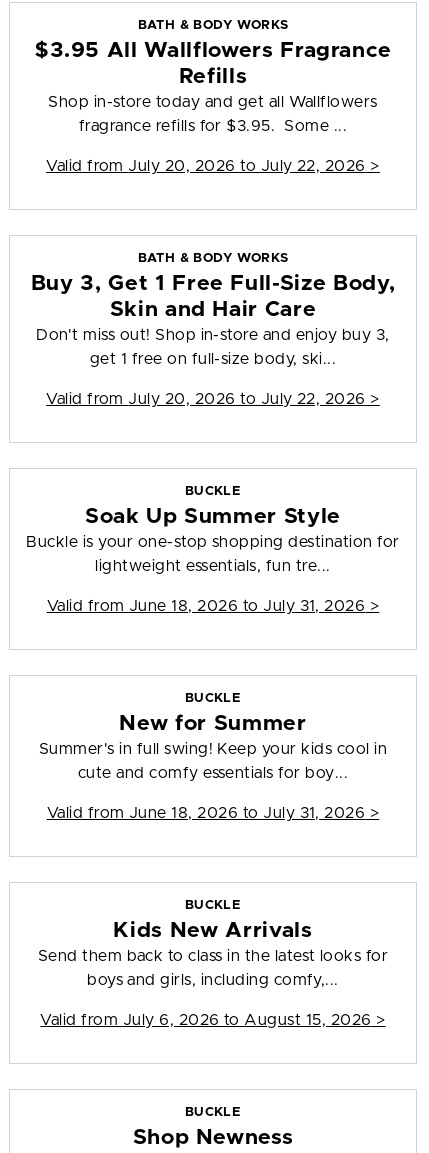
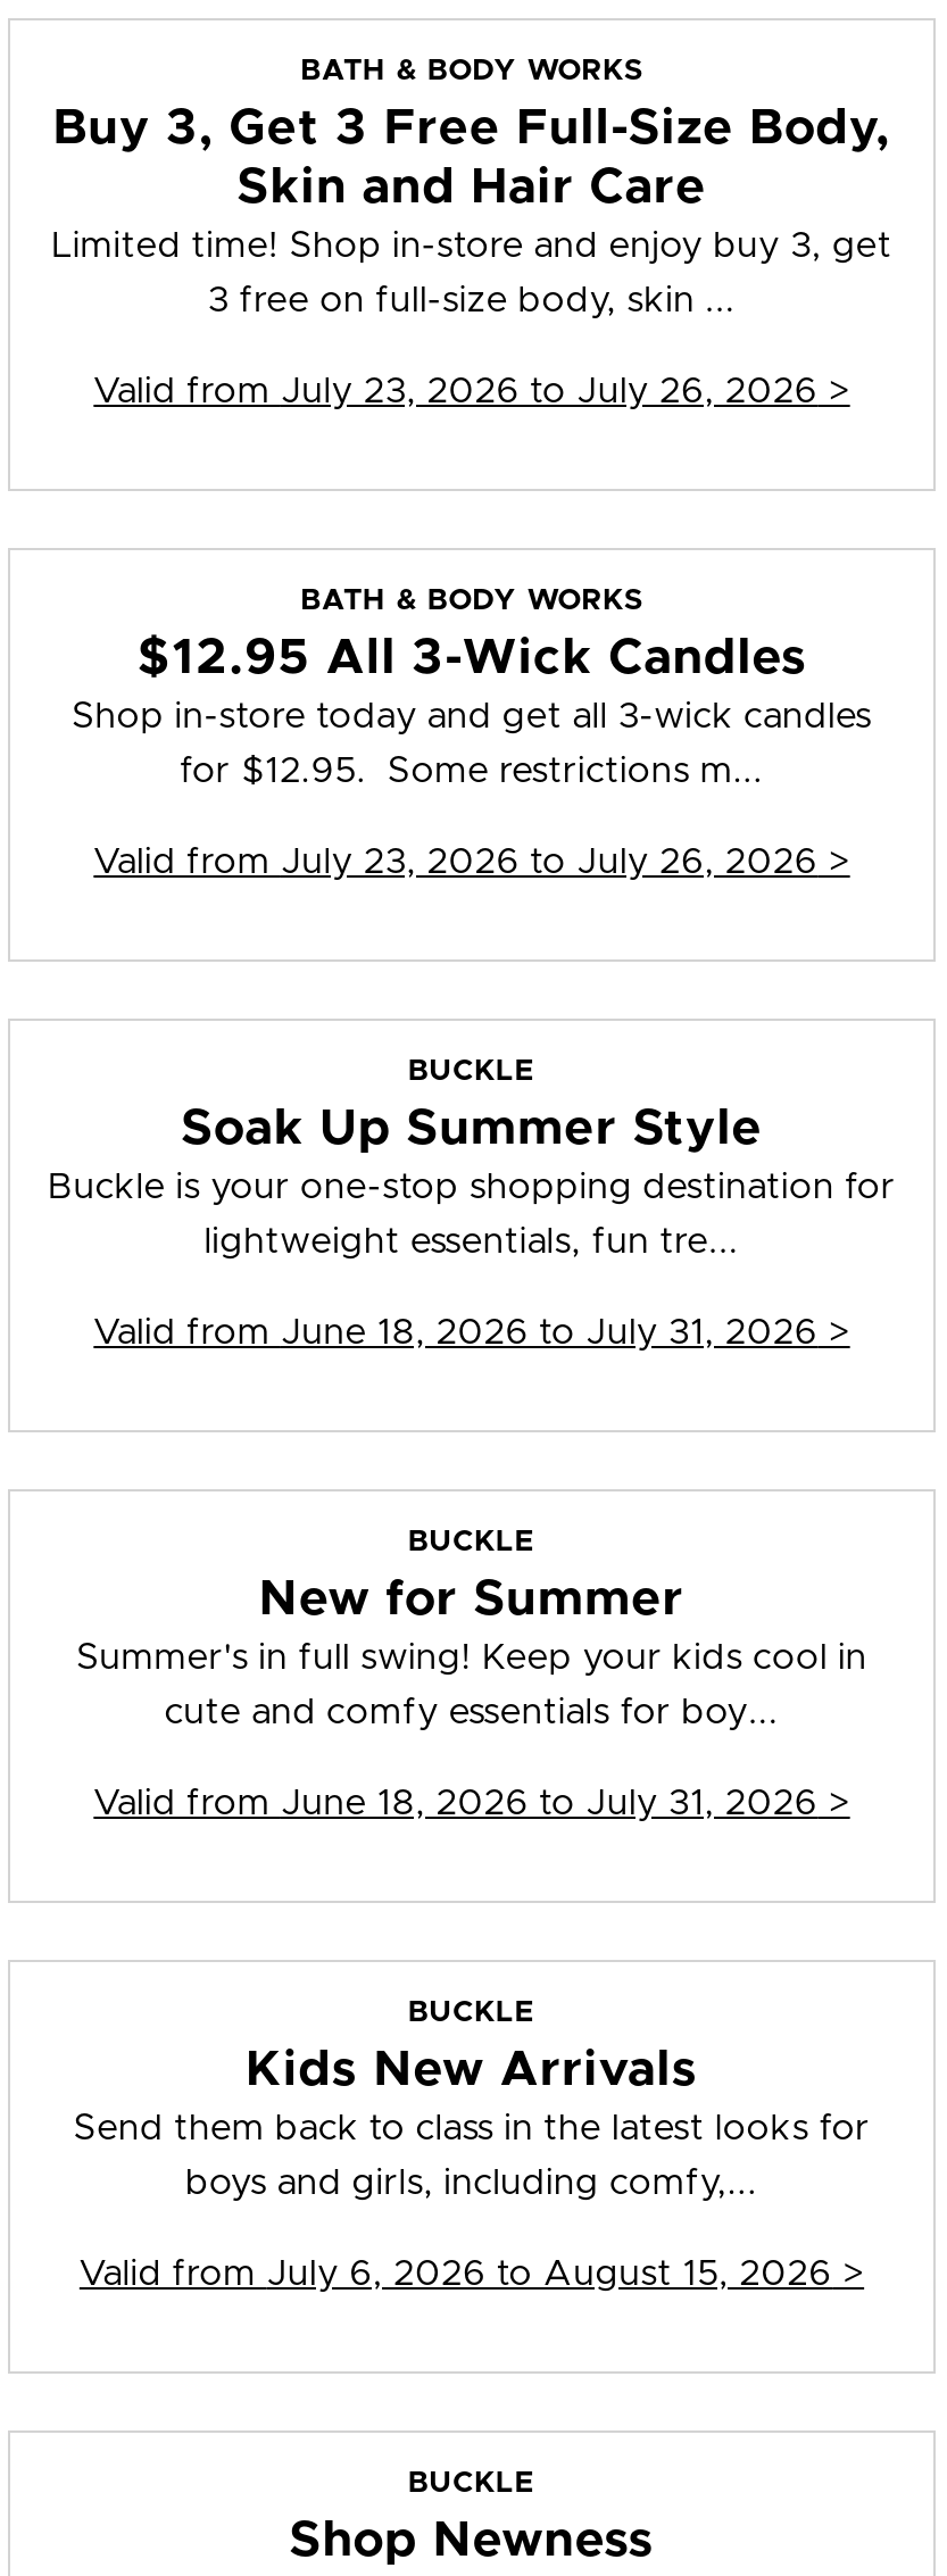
[34,40,392,110] $3.95 All Wallflowers Fragrance | Refills | Shop in-store today and get all Wallflowers -> [51,105,892,264] Buy 3, Get 3 Free Full-Size Body, | Limited time! Shop in-store and enjoy buy 3, get
[79,118,347,134] fragrance refills for $3.95. Some ... -> [208,282,736,319] 3 free on full-size body, skin ...
[46,158,380,174] Valid from July 20, 2026 to July 22, 2026 > -> [94,373,850,410] Valid from July 23, 2026 to July 26, 2026 >
[31,273,395,343] Buy 3, Get 1 Free Full-Size Body, | Don't miss out! Shop in-store and enjoy buy 3, -> [72,635,872,735] $12.95 All 3-Wick Candles | Shop in-store today and get all 3-wick candles
moved [110,299,316,320] -> [237,164,707,212]: Skin and Hair Care
[90,351,336,367] get 1 free on full-size body, ski... -> [180,753,764,789] for $12.95. Some restrictions m...
[46,391,380,407] Valid from July 20, 2026 to July 22, 2026 > -> [94,844,850,880] Valid from July 23, 2026 to July 26, 2026 >

